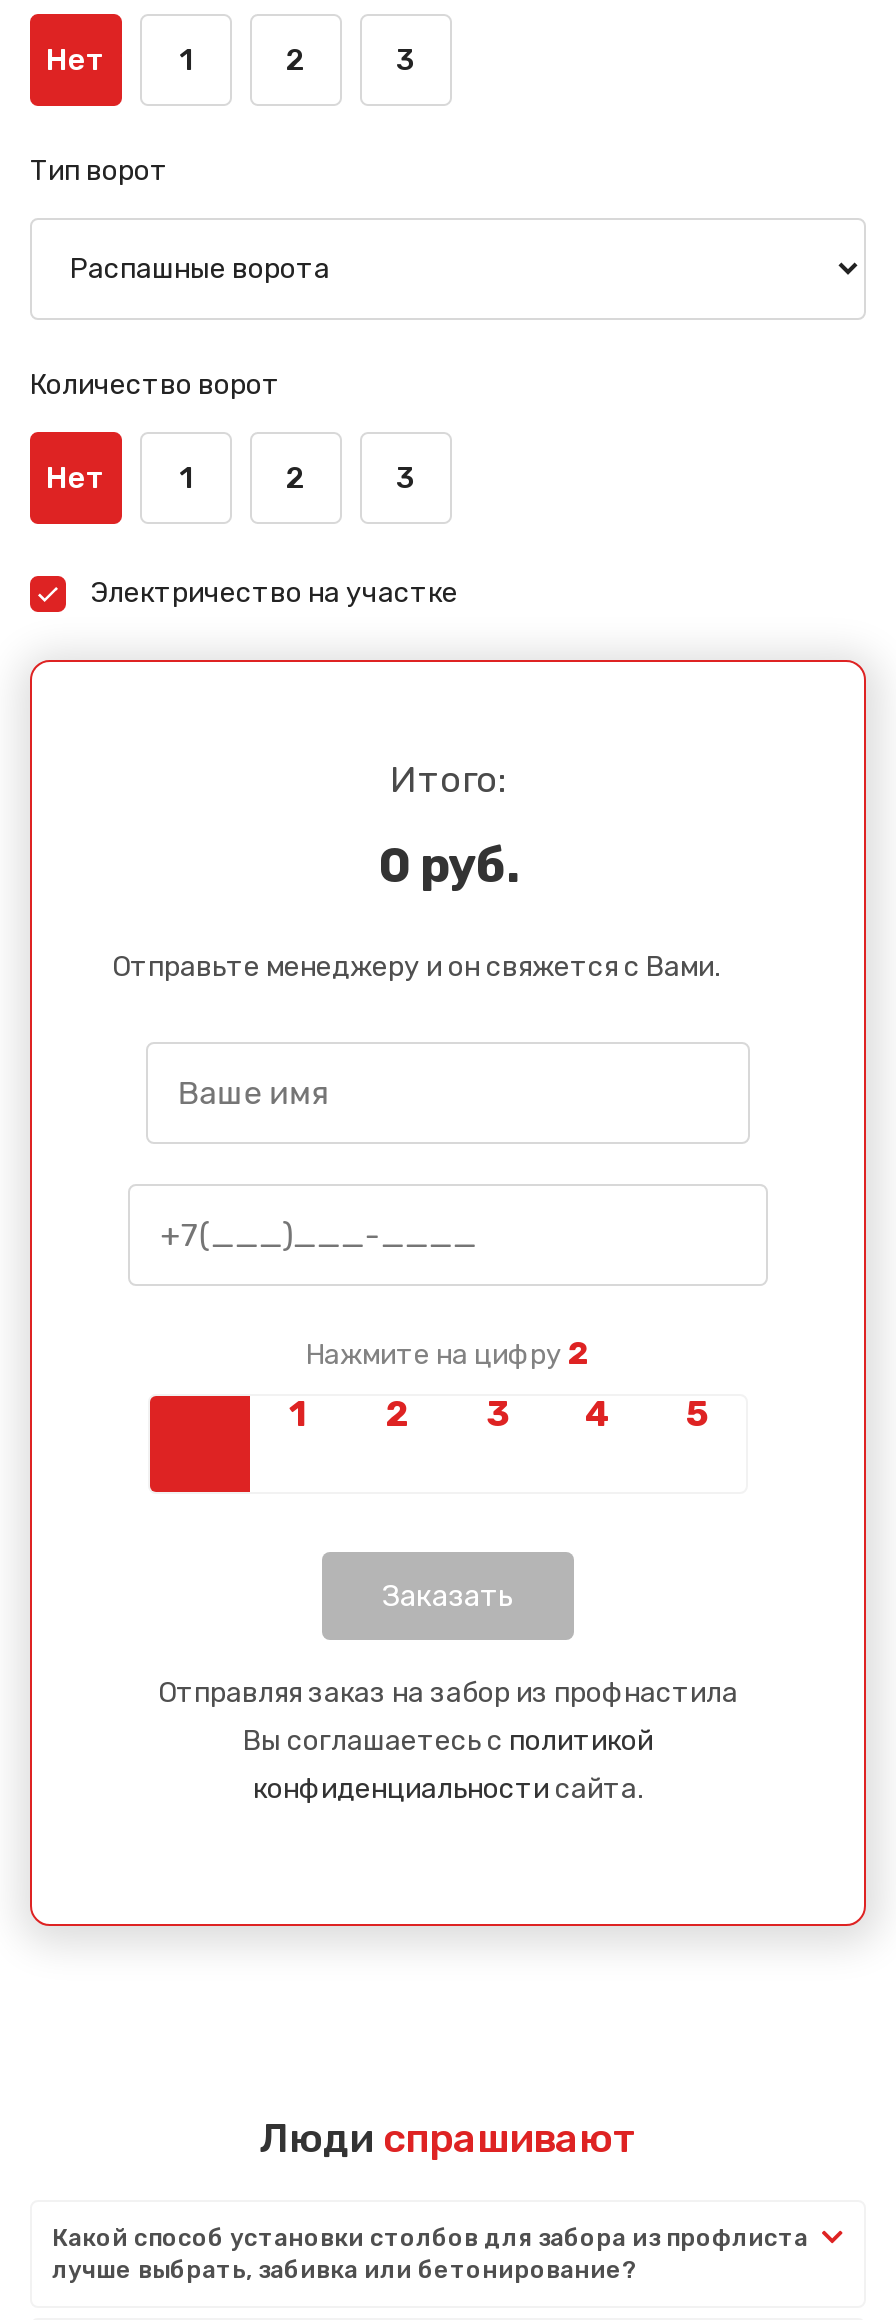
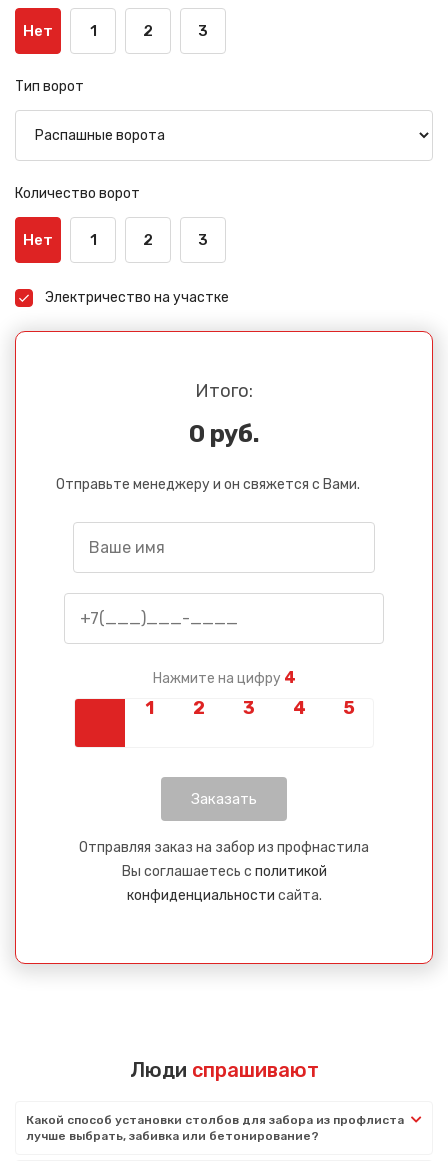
[306,1334,590,1372] Нажмите на цифру 2 -> [152,668,295,687] Нажмите на цифру 4

